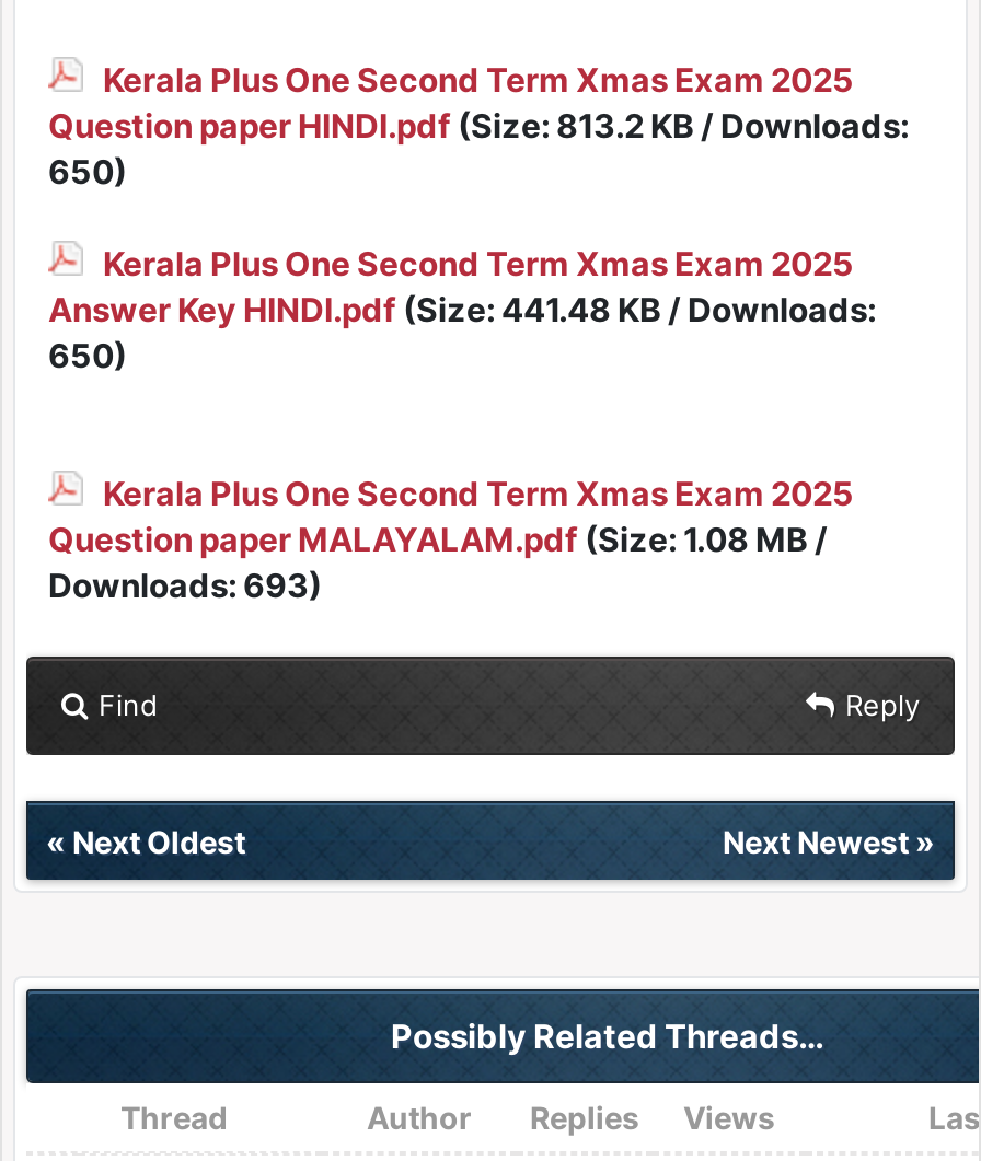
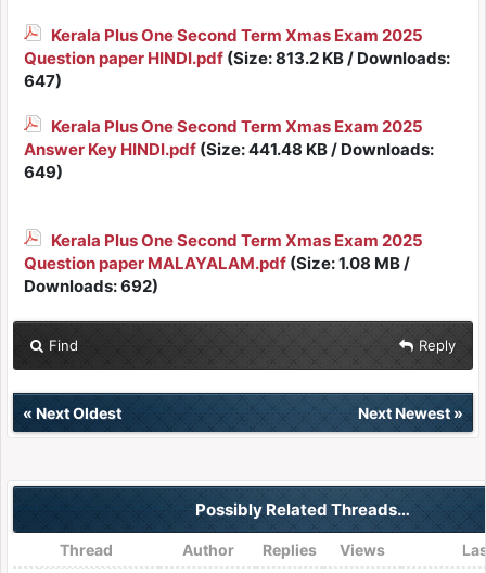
[48,151,127,193] 650) -> [24,71,62,91] 647)
[48,335,127,376] 650) -> [24,162,63,182] 649)
[48,565,322,606] Downloads: 693) -> [24,276,158,296] Downloads: 692)

